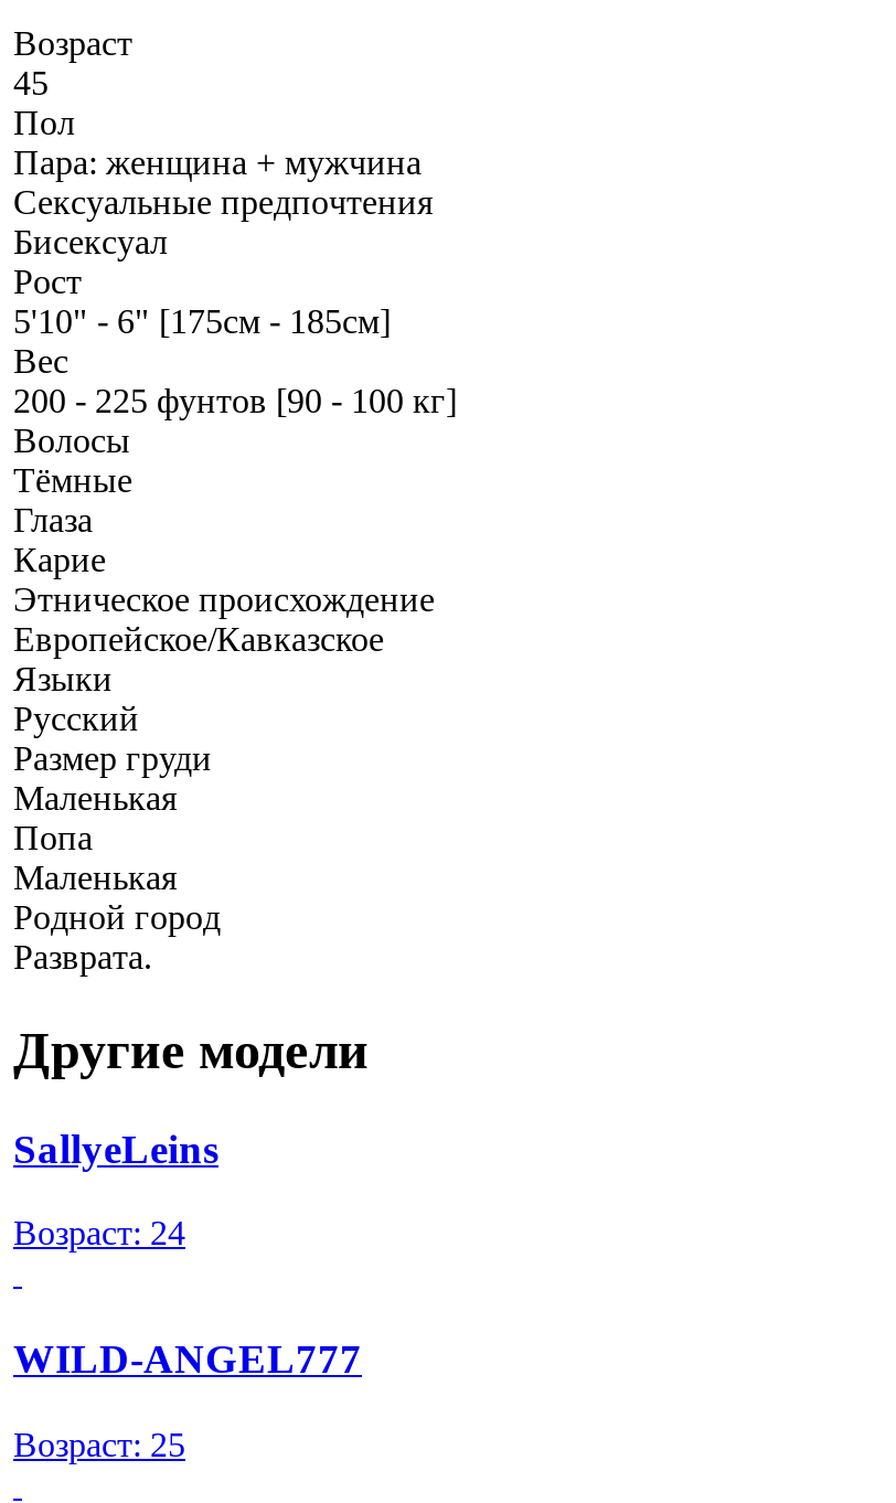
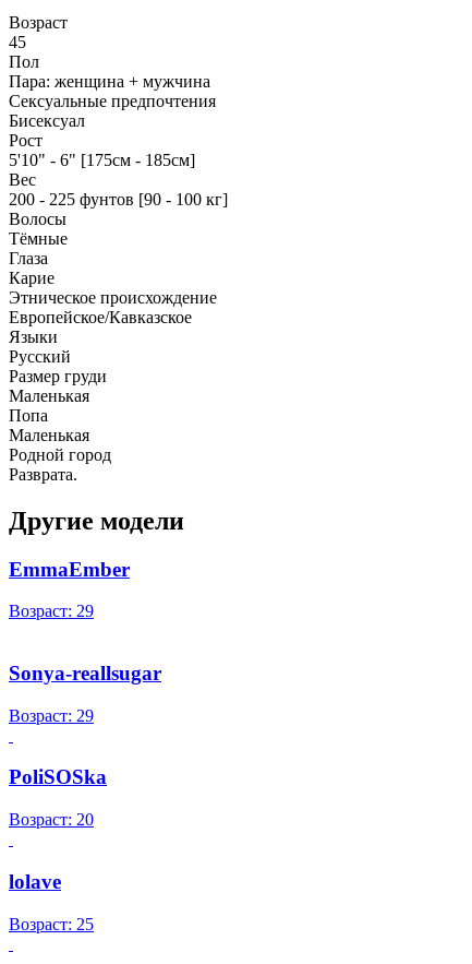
[13,1124,362,1381] SallyeLeins | Возраст: 24 | WILD-ANGEL777 -> [9,557,161,893] EmmaEmber | Возраст: 29 | Sonya-reallsugar | Возраст: 29 | PoliSOSka | Возраст: 20 | lolave

